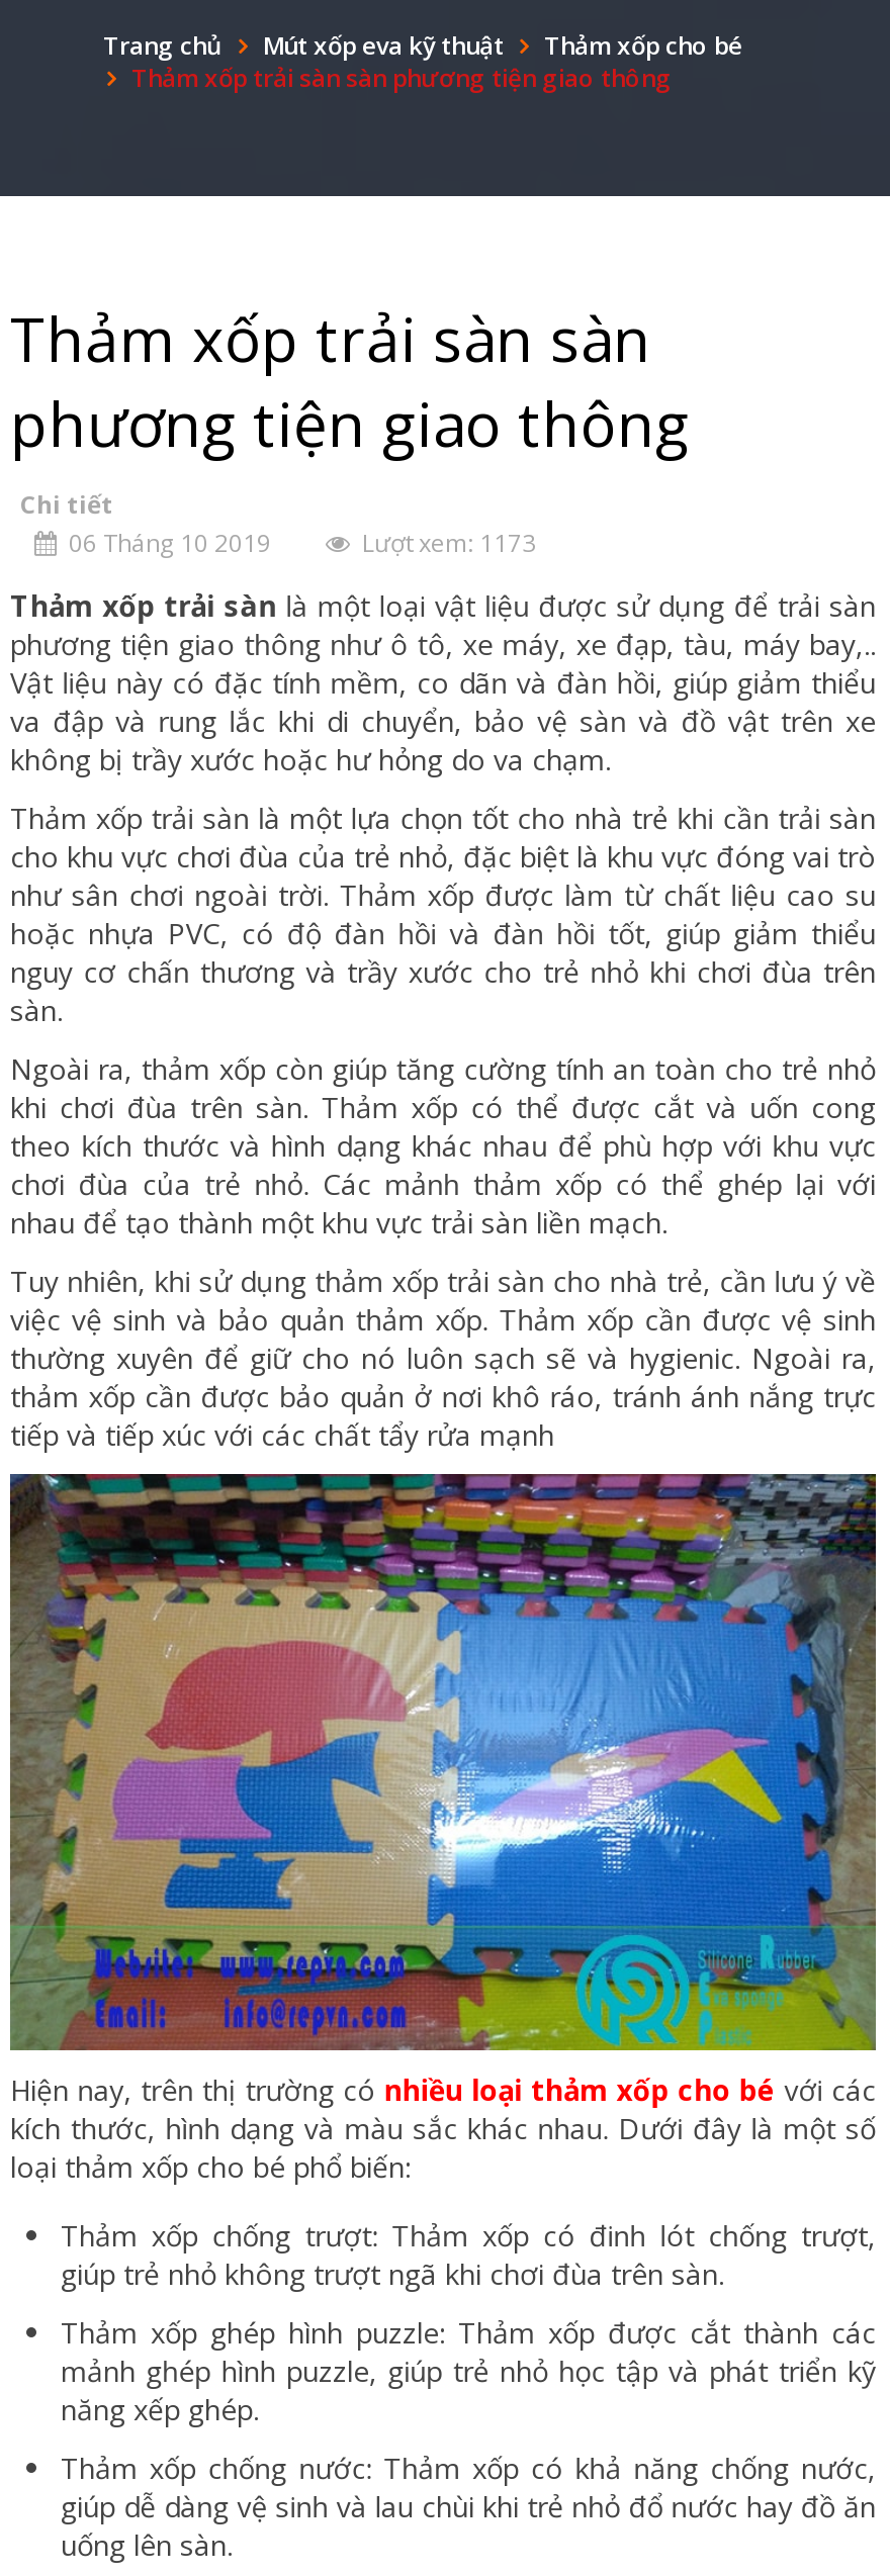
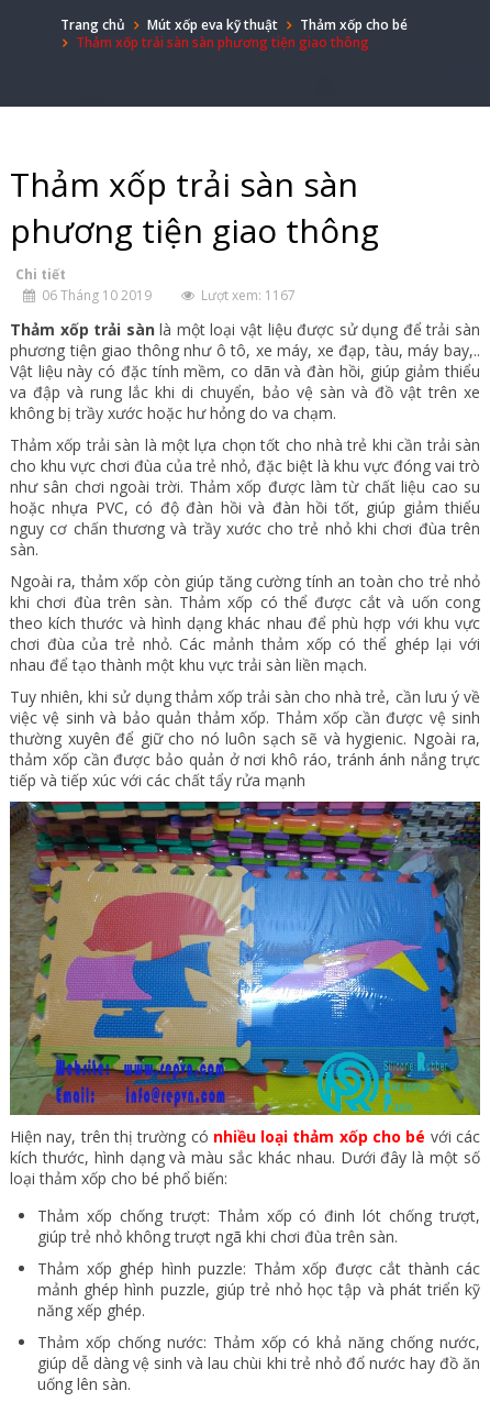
[362,526,536,560] Lượt xem: 1173 -> [201,286,296,305] Lượt xem: 1167

